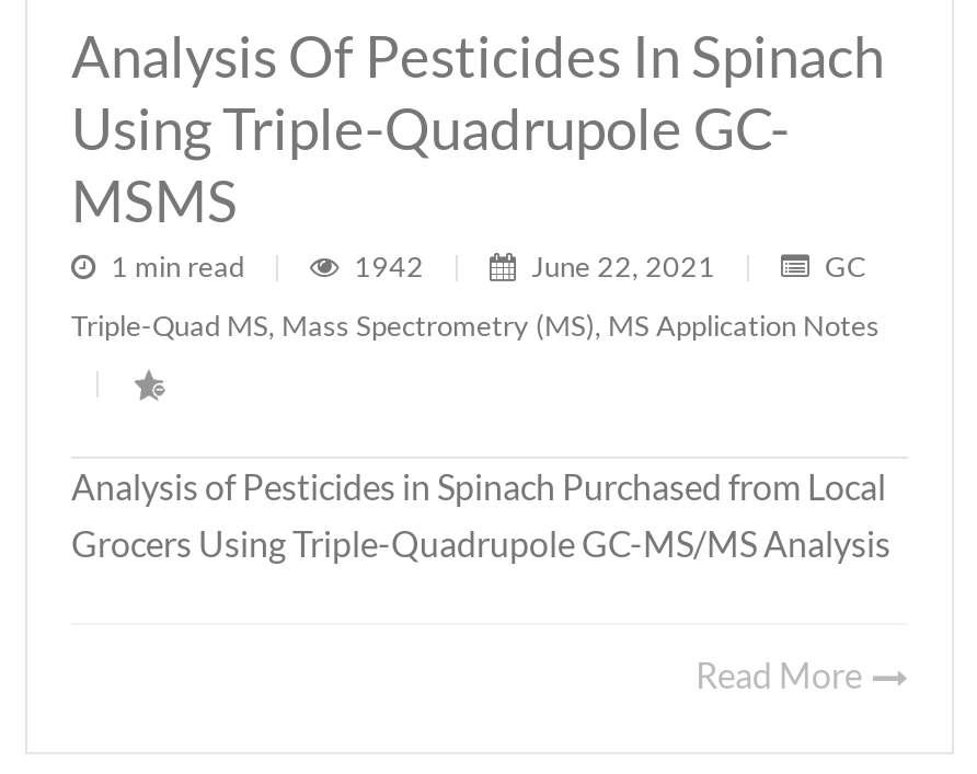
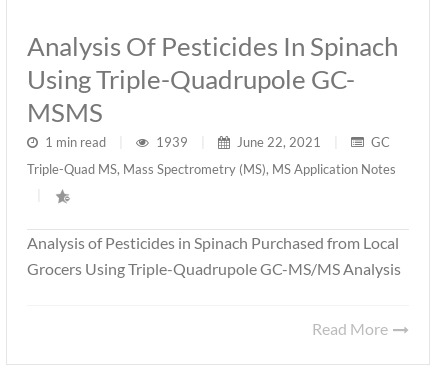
[354,248,430,283] 1942 -> [156,134,191,150] 1939

